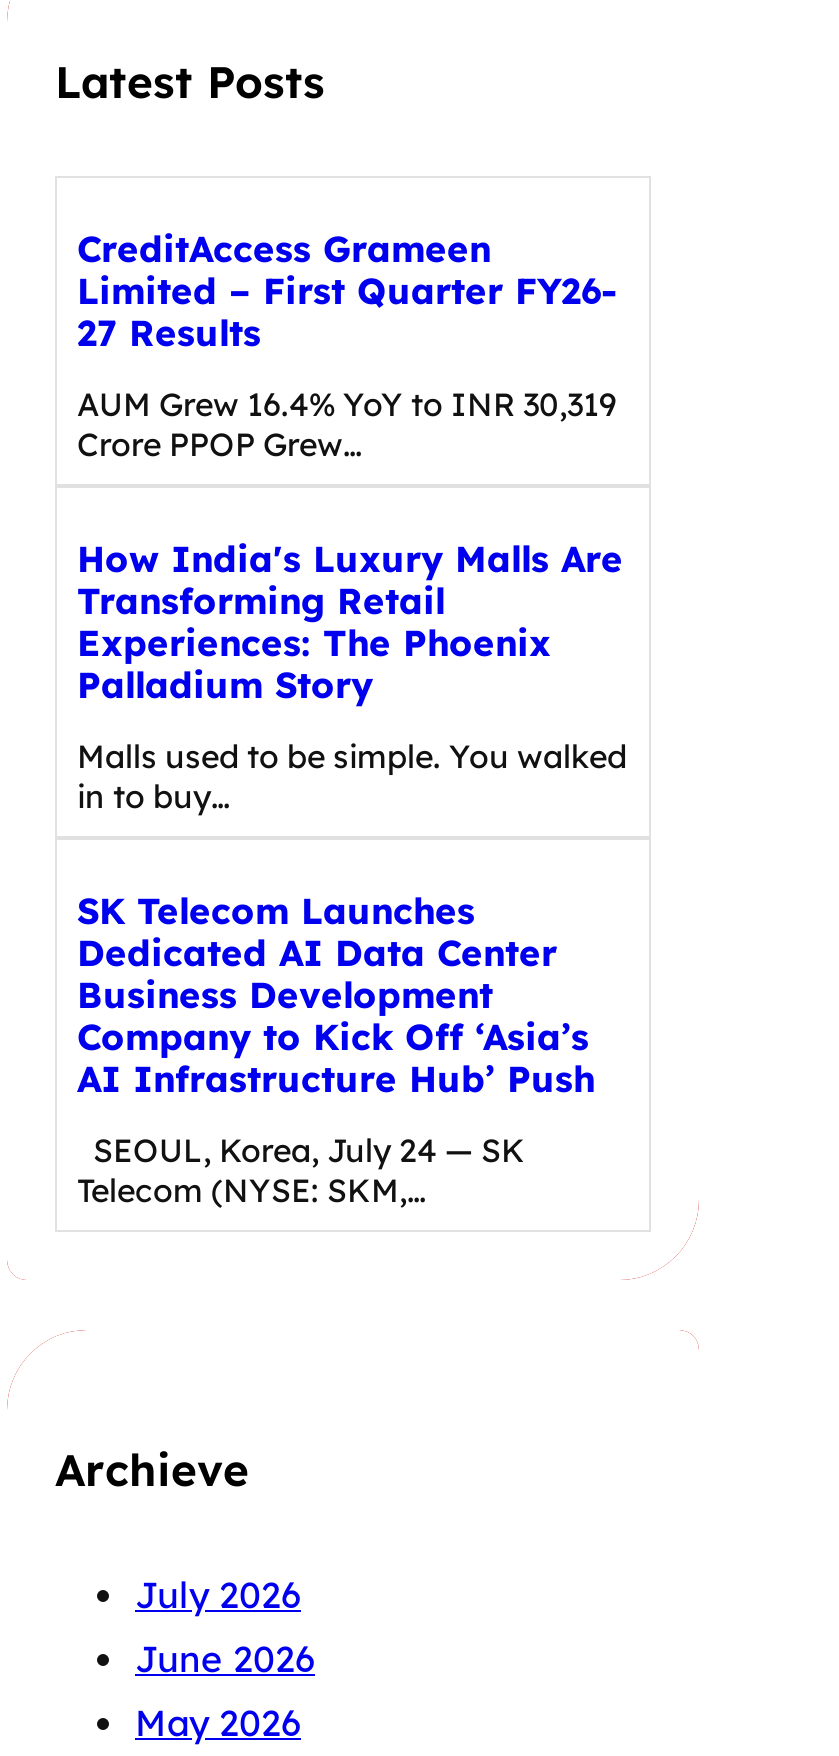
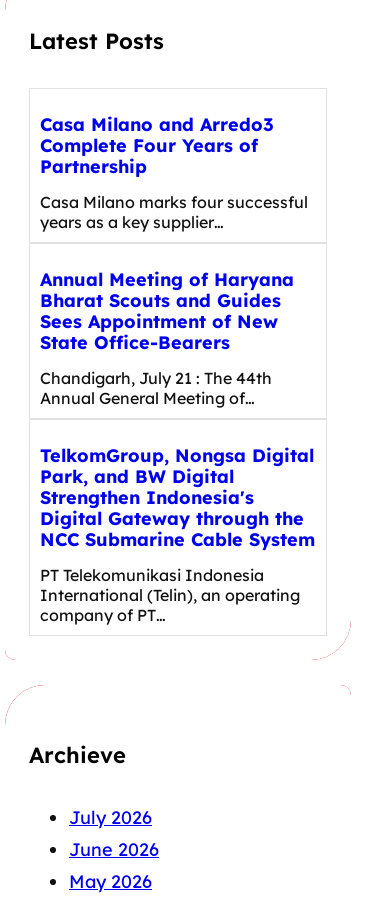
[77,226,617,356] CreditAccess Grameen | Limited – First Quarter FY26- | 27 Results -> [40,113,274,178] Casa Milano and Arredo3 | Complete Four Years of | Partnership
[77,384,617,464] AUM Grew 16.4% YoY to INR 30,319 | Crore PPOP Grew… -> [40,192,308,232] Casa Milano marks four successful | years as a key supplier…
[77,536,623,708] How India's Luxury Malls Are | Transforming Retail | Experiences: The Phoenix | Palladium Story -> [40,268,294,354] Annual Meeting of Haryana | Bharat Scouts and Guides | Sees Appointment of New | State Office-Bearers
[77,736,627,816] Malls used to be simple. You walked | in to buy… -> [40,368,272,408] Chandigarh, July 21 : The 44th | Annual General Meeting of…
[77,888,595,1102] SK Telecom Launches | Dedicated AI Data Center | Business Development | Company to Kick Off ‘Asia’s | AI Infrastructure Hub’ Push -> [40,444,315,551] TelkomGroup, Nongsa Digital | Park, and BW Digital | Strengthen Indonesia's | Digital Gateway through the | NCC Submarine Cable System
[77,1129,525,1209] SEOUL, Korea, July 24 — SK | Telecom (NYSE: SKM,… -> [40,565,300,625] PT Telekomunikasi Indonesia | International (Telin), an operating | company of PT…

